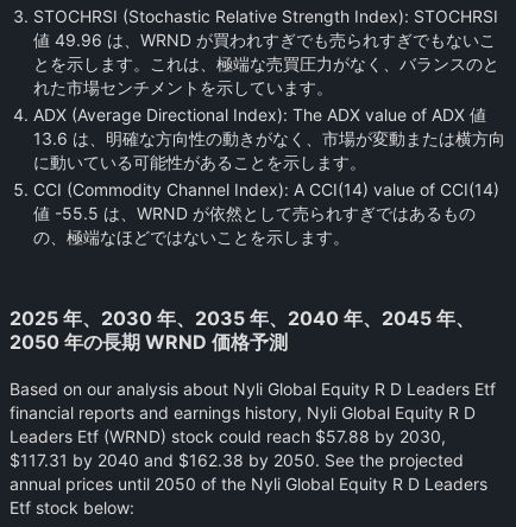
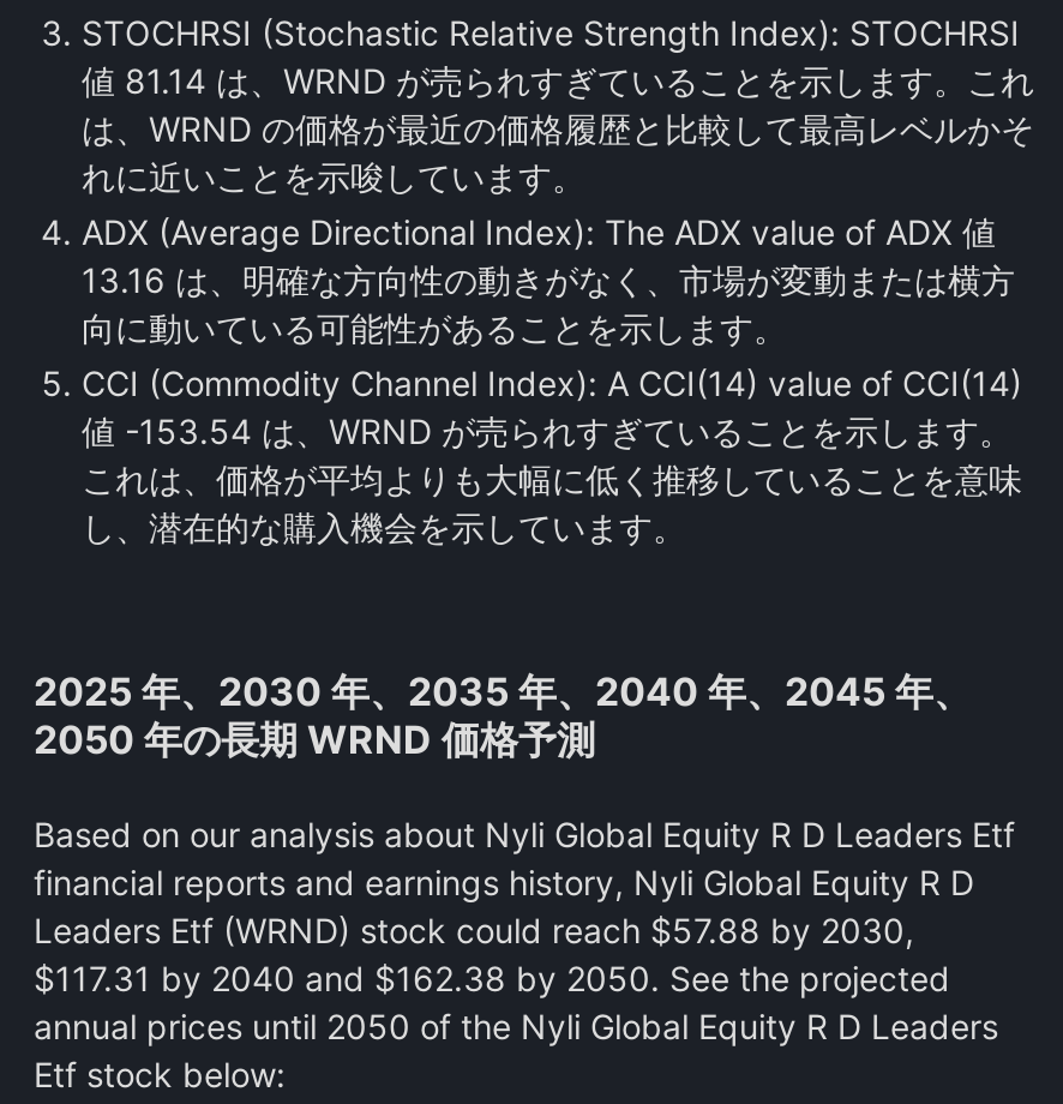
[33,29,499,97] 値 49.96 は、WRND が買われすぎでも売られすぎでもないこ | とを示します。これは、極端な売買圧力がなく、バランスのと | れた市場センチメントを示しています。 -> [82,59,1034,196] 値 81.14 は、WRND が売られすぎていることを示します。これ | は、WRND の価格が最近の価格履歴と比較して最高レベルかそ | れに近いことを示唆しています。
[33,128,505,172] 13.6 は、明確な方向性の動きがなく、市場が変動または横方向 | に動いている可能性があることを示します。 -> [82,258,1015,347] 13.16 は、明確な方向性の動きがなく、市場が変動または横方 | 向に動いている可能性があることを示します。
[33,202,476,246] 値 -55.5 は、WRND が依然として売られすぎではあるもの | の、極端なほどではないことを示します。 -> [82,409,1022,546] 値 -153.54 は、WRND が売られすぎていることを示します。 | これは、価格が平均よりも大幅に低く推移していることを意味 | し、潜在的な購入機会を示しています。

